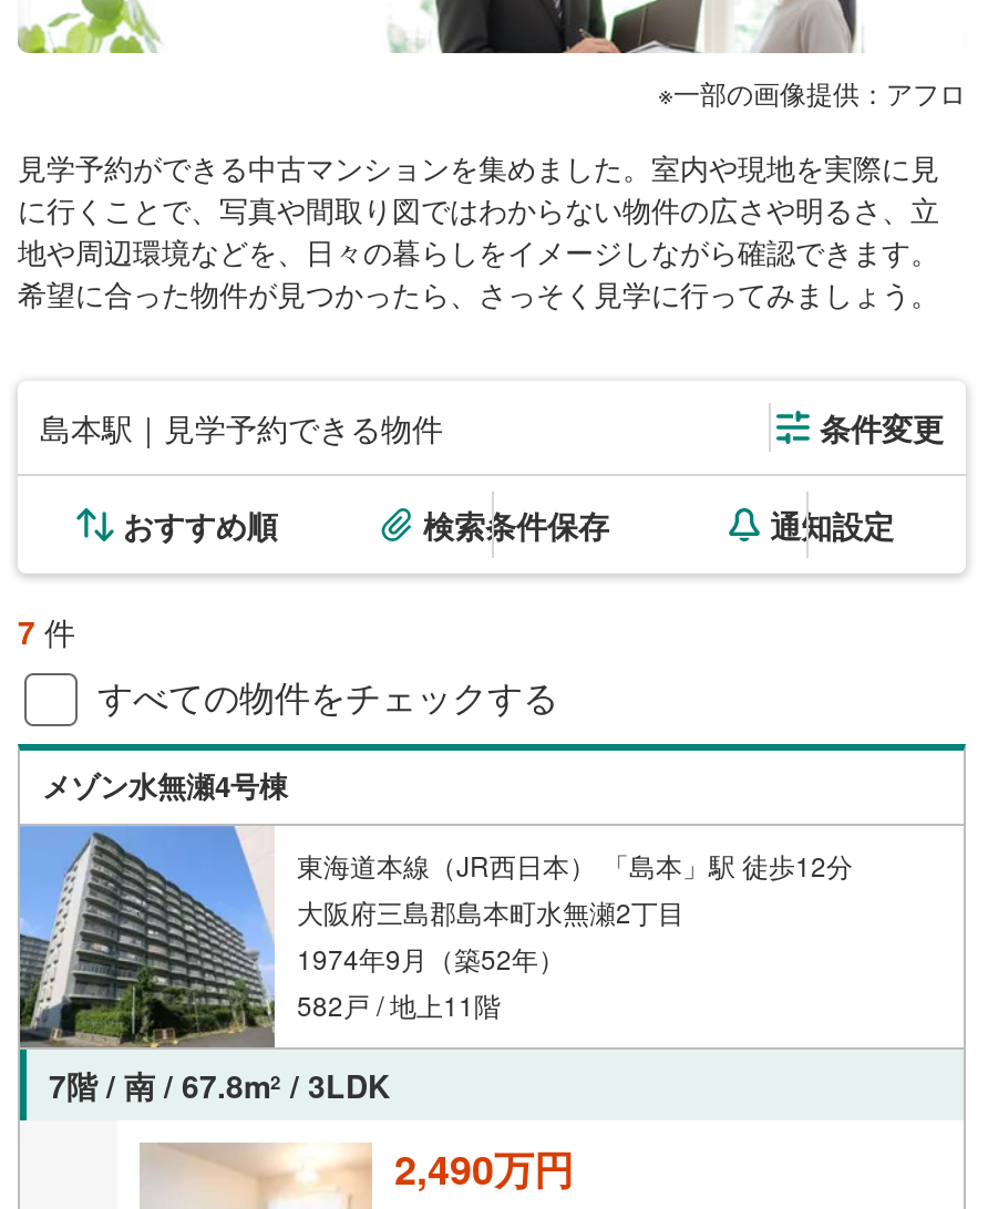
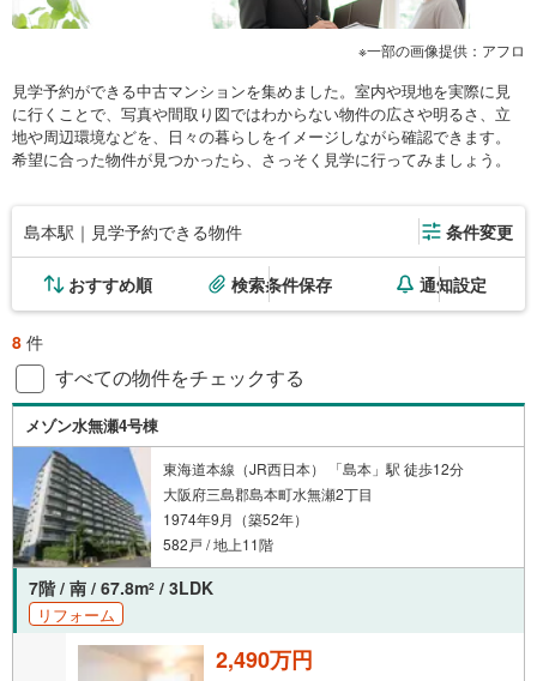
[18,608,75,653] 7件 -> [12,329,43,353] 8件
none -> [37,603,115,626] リフォーム

